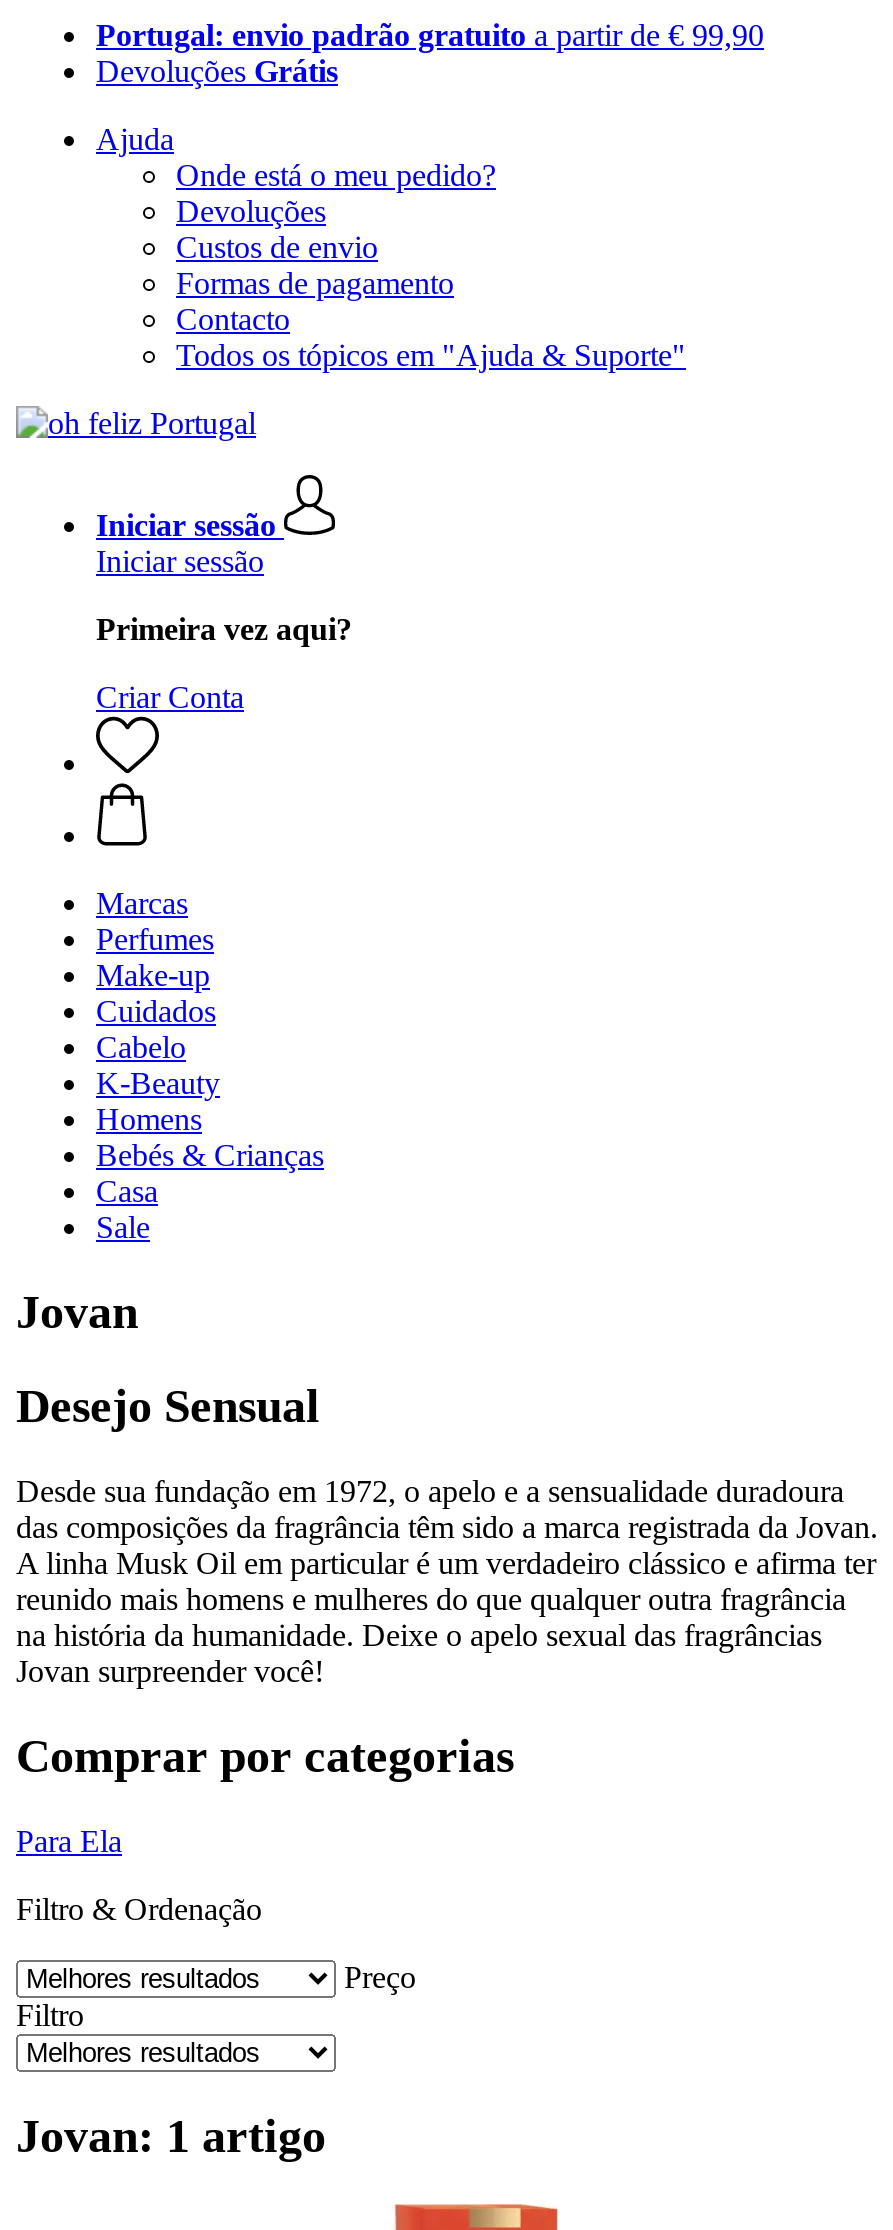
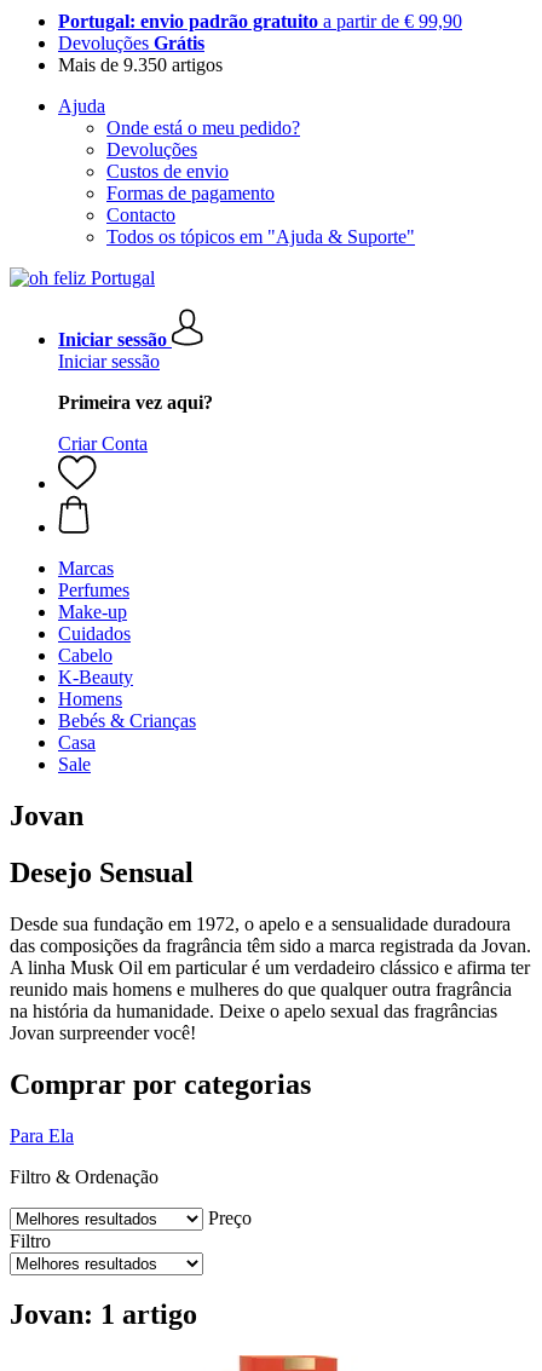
none -> [58,54,223,75] Mais de 9.350 artigos

